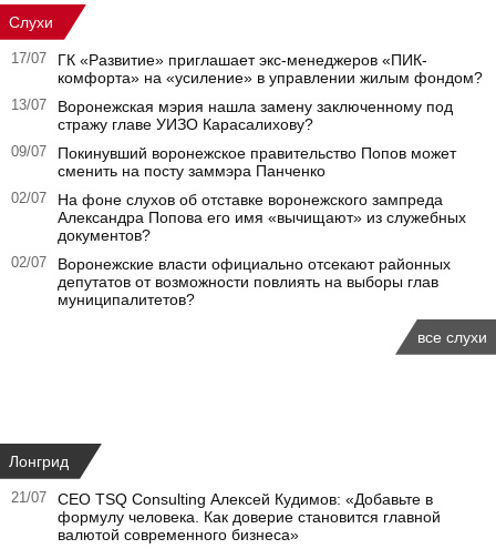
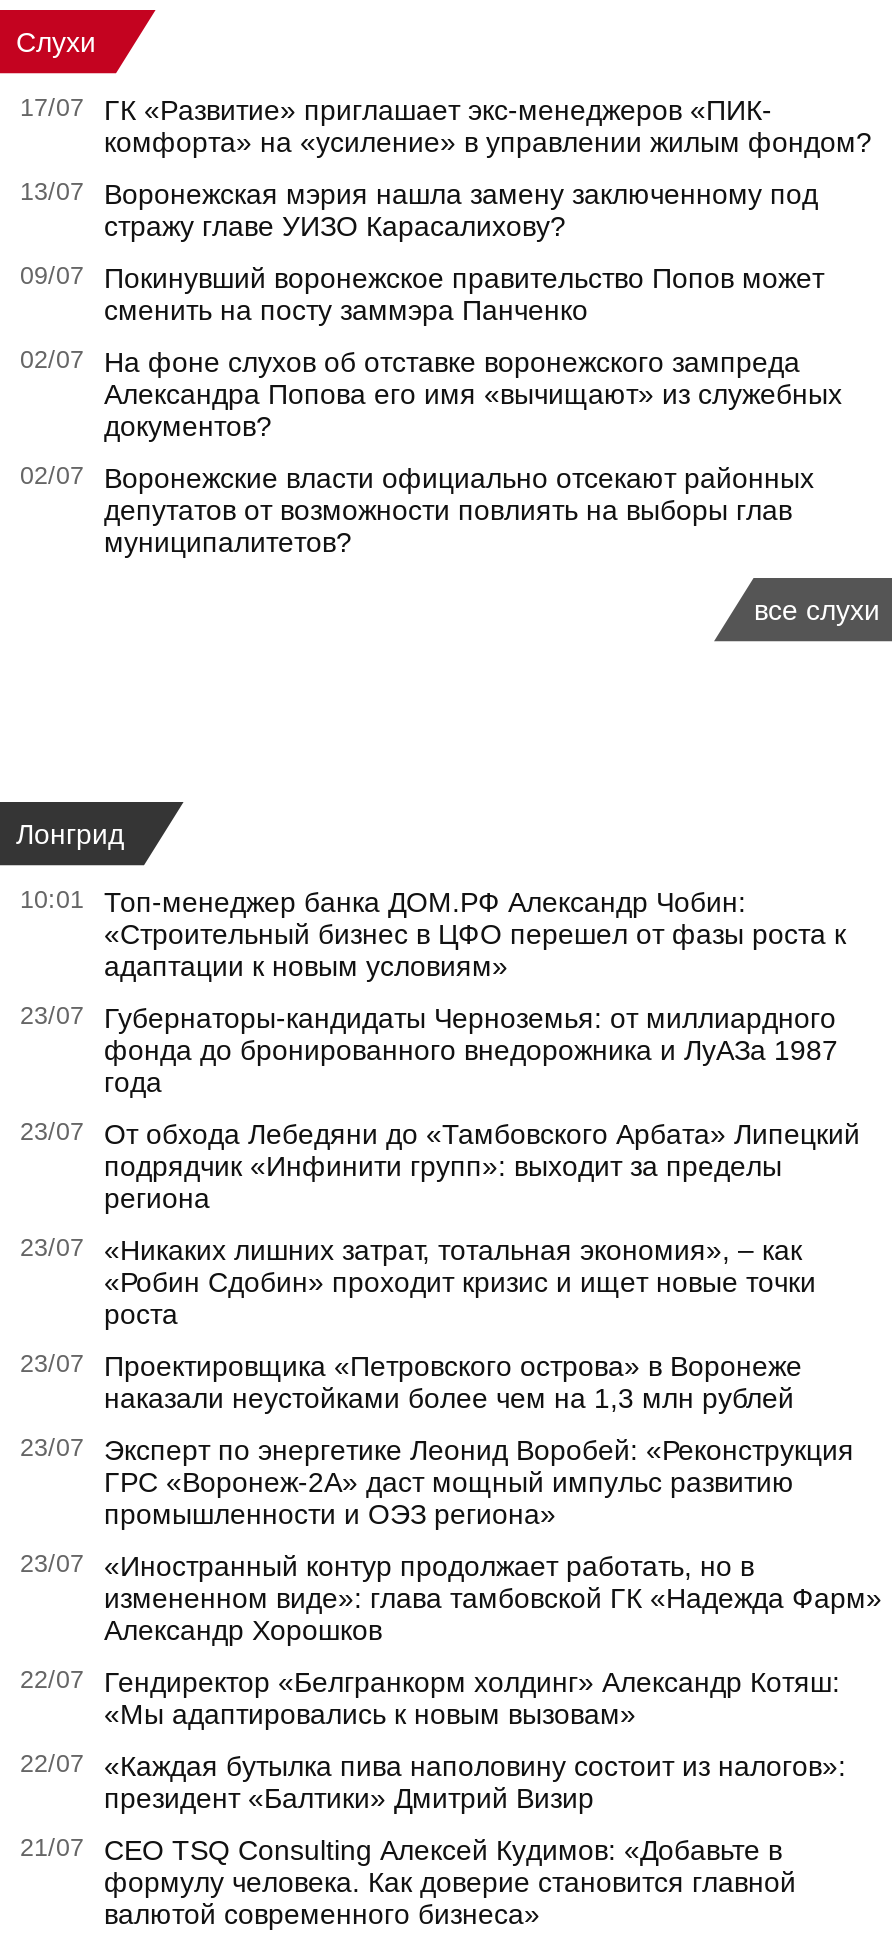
none -> [20,885,882,1813] 10:01 | Топ-менеджер банка ДОМ.РФ Александр Чобин: | «Строительный бизнес в ЦФО перешел от фазы роста к | адаптации к новым условиям» | 23/07 | Губернаторы‑кандидаты Черноземья: от миллиардного | фонда до бронированного внедорожника и ЛуАЗа 1987 | года | 23/07 | От обхода Лебедяни до «Тамбовского Арбата» Липецкий | подрядчик «Инфинити групп»: выходит за пределы | региона | 23/07 | «Никаких лишних затрат, тотальная экономия», – как | «Робин Сдобин» проходит кризис и ищет новые точки | роста | 23/07 | Проектировщика «Петровского острова» в Воронеже | наказали неустойками более чем на 1,3 млн рублей | 23/07 | Эксперт по энергетике Леонид Воробей: «Реконструкция | ГРС «Воронеж‑2А» даст мощный импульс развитию | промышленности и ОЭЗ региона» | 23/07 | «Иностранный контур продолжает работать, но в | измененном виде»: глава тамбовской ГК «Надежда Фарм» | Александр Хорошков | 22/07 | Гендиректор «Белгранкорм холдинг» Александр Котяш: | «Мы адаптировались к новым вызовам» | 22/07 | «Каждая бутылка пива наполовину состоит из налогов»: | президент «Балтики» Дмитрий Визир

